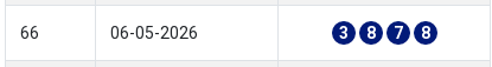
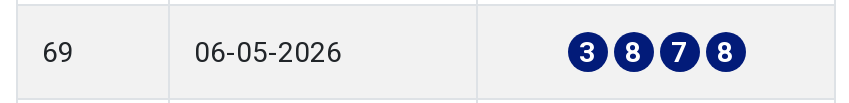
[20,23,39,42] 66 -> [42,35,74,67] 69

